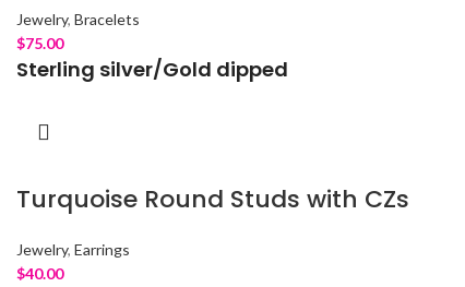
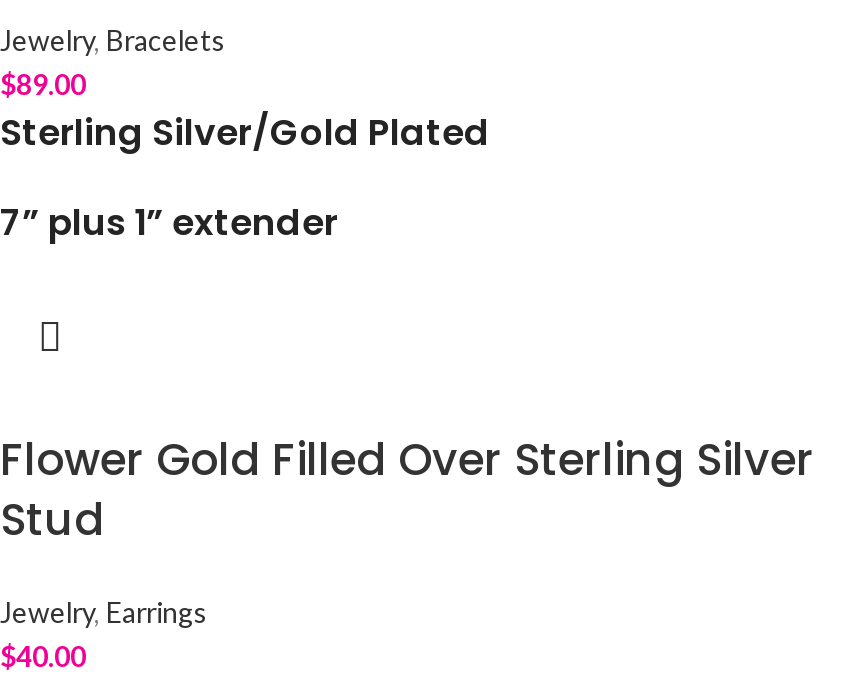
[16,34,288,83] $75.00 | Sterling silver/Gold dipped -> [0,68,498,248] $89.00 | Sterling Silver/Gold Plated | 7” plus 1” extender
[16,183,409,217] Turquoise Round Studs with CZs -> [0,430,814,552] Flower Gold Filled Over Sterling Silver | Stud

